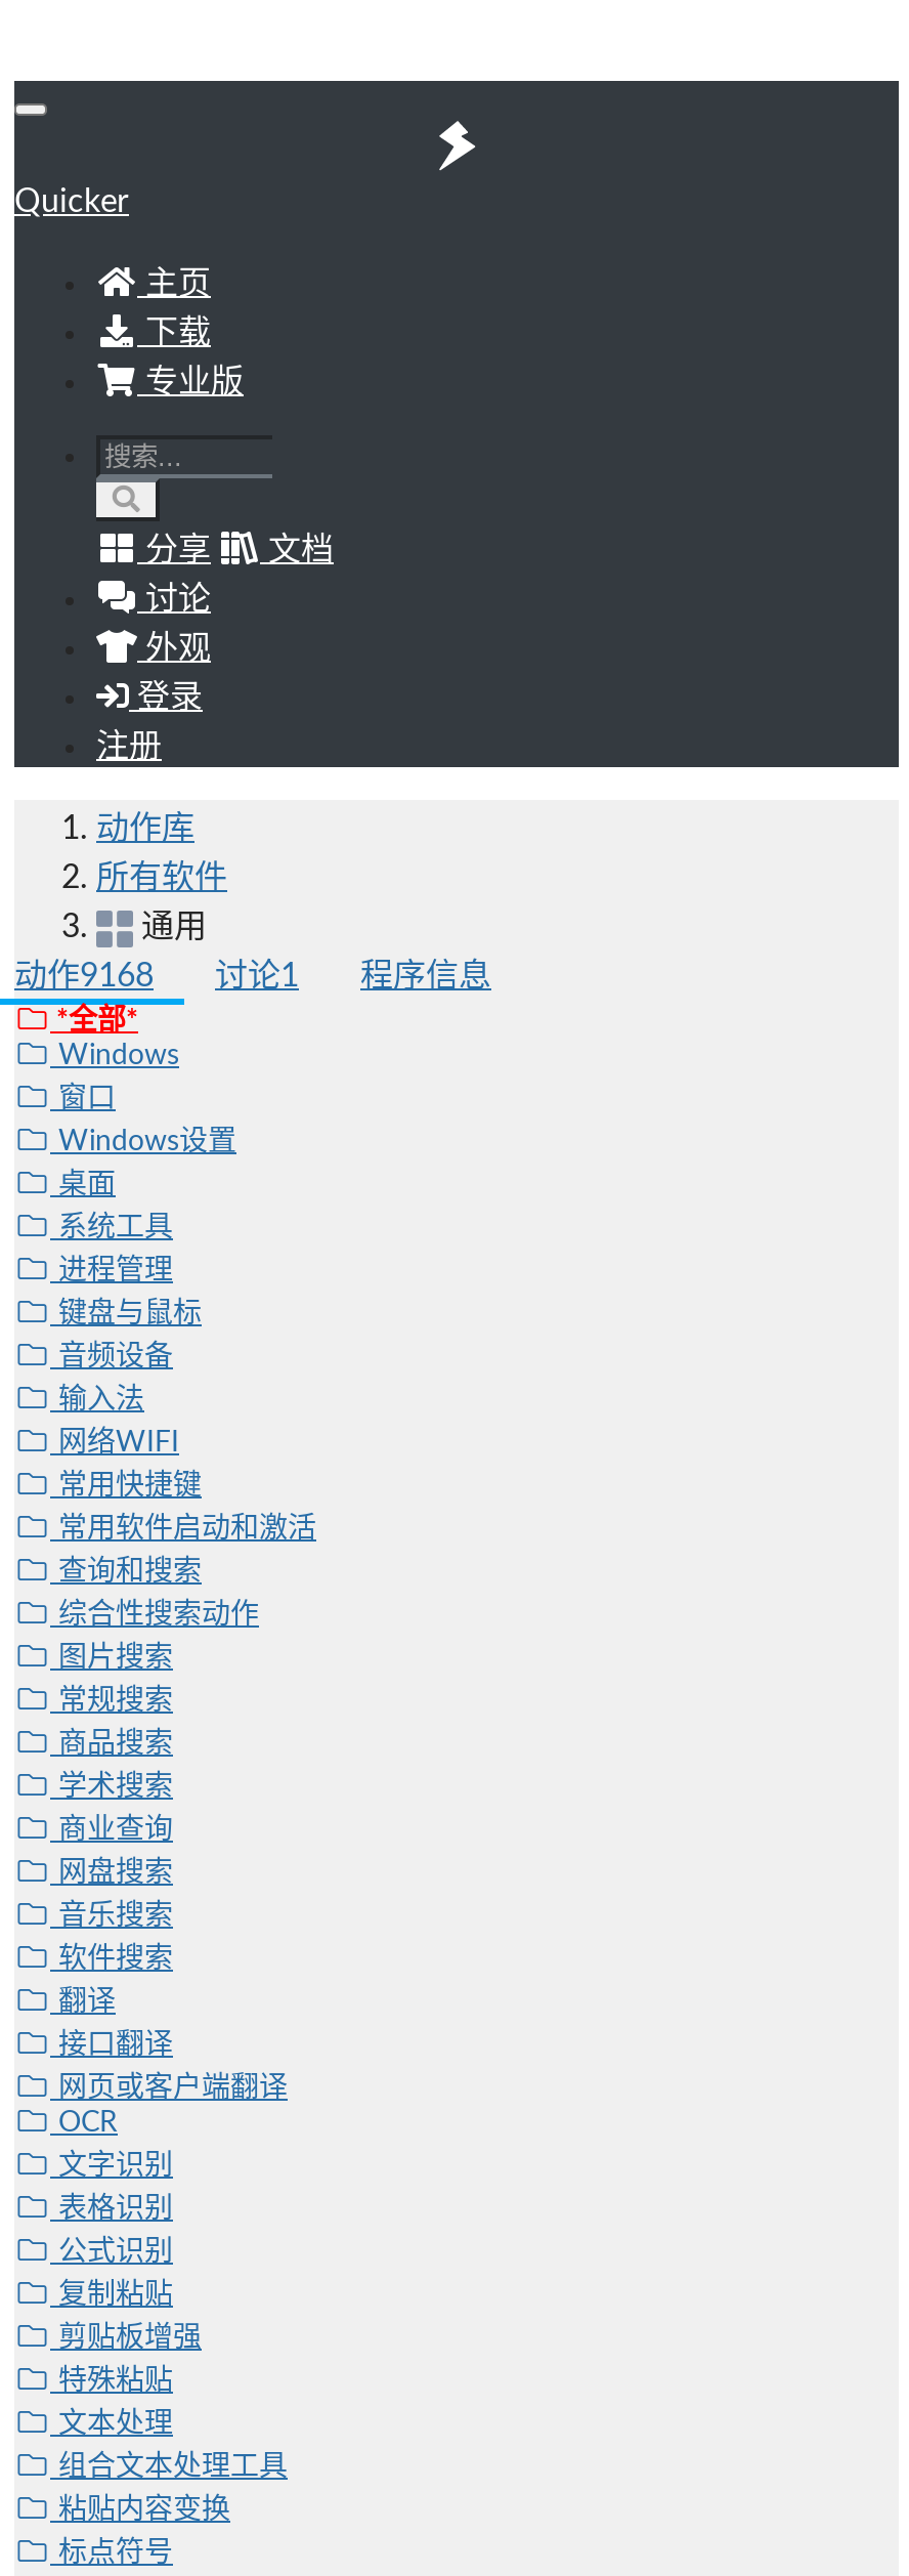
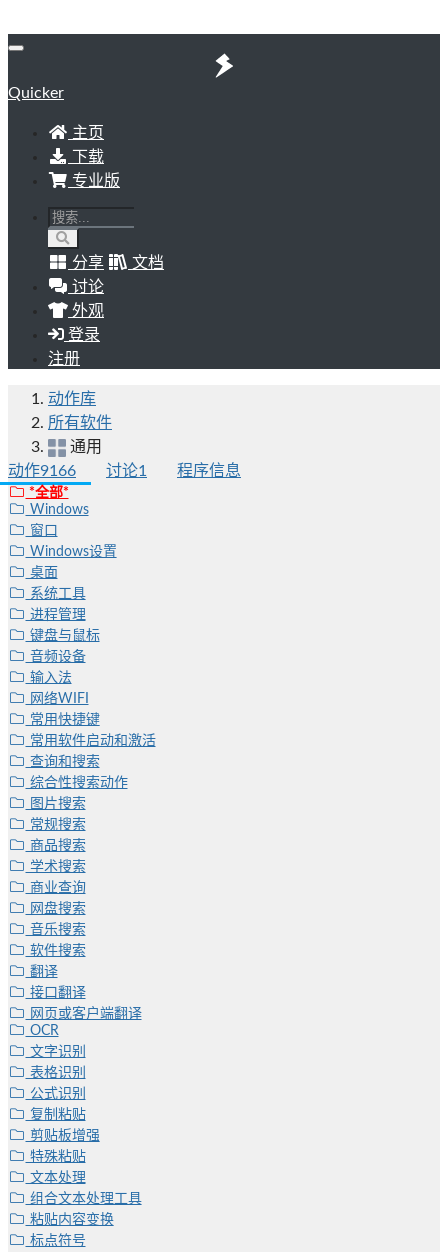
[14,960,491,993] 动作9168 讨论1 程序信息 -> [8,463,241,479] 动作9166 讨论1 程序信息

